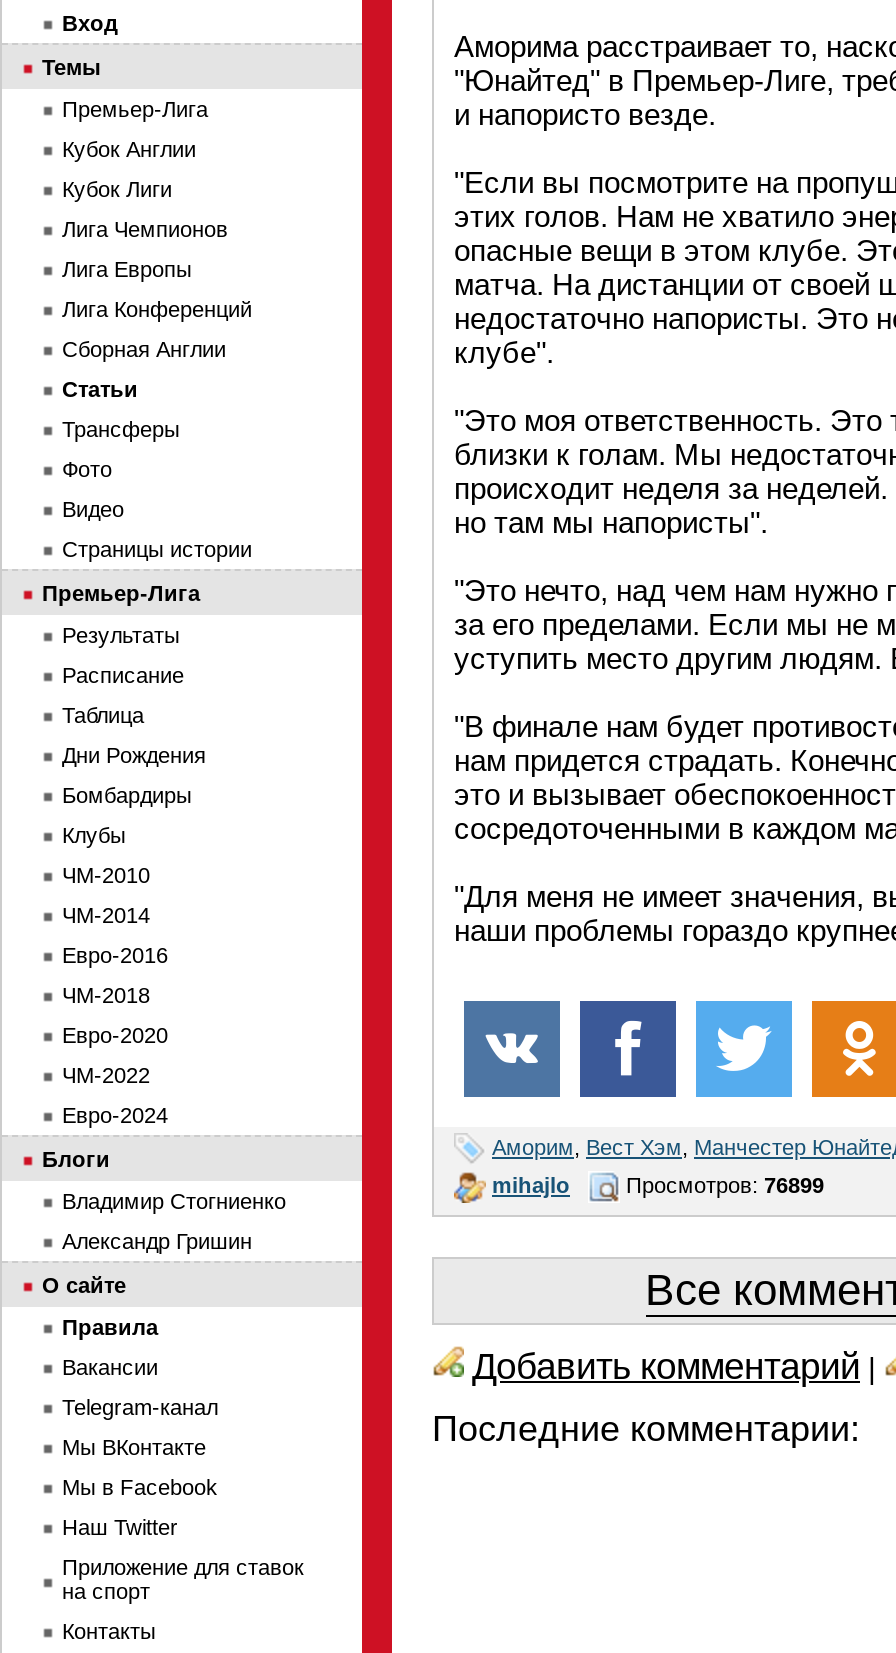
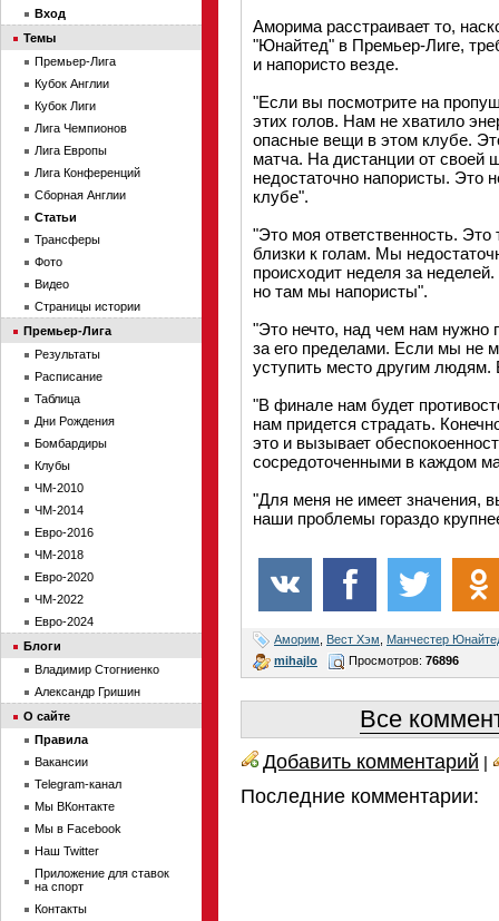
[620,1173,824,1197] Просмотров: 76899 -> [345,654,459,667] Просмотров: 76896

